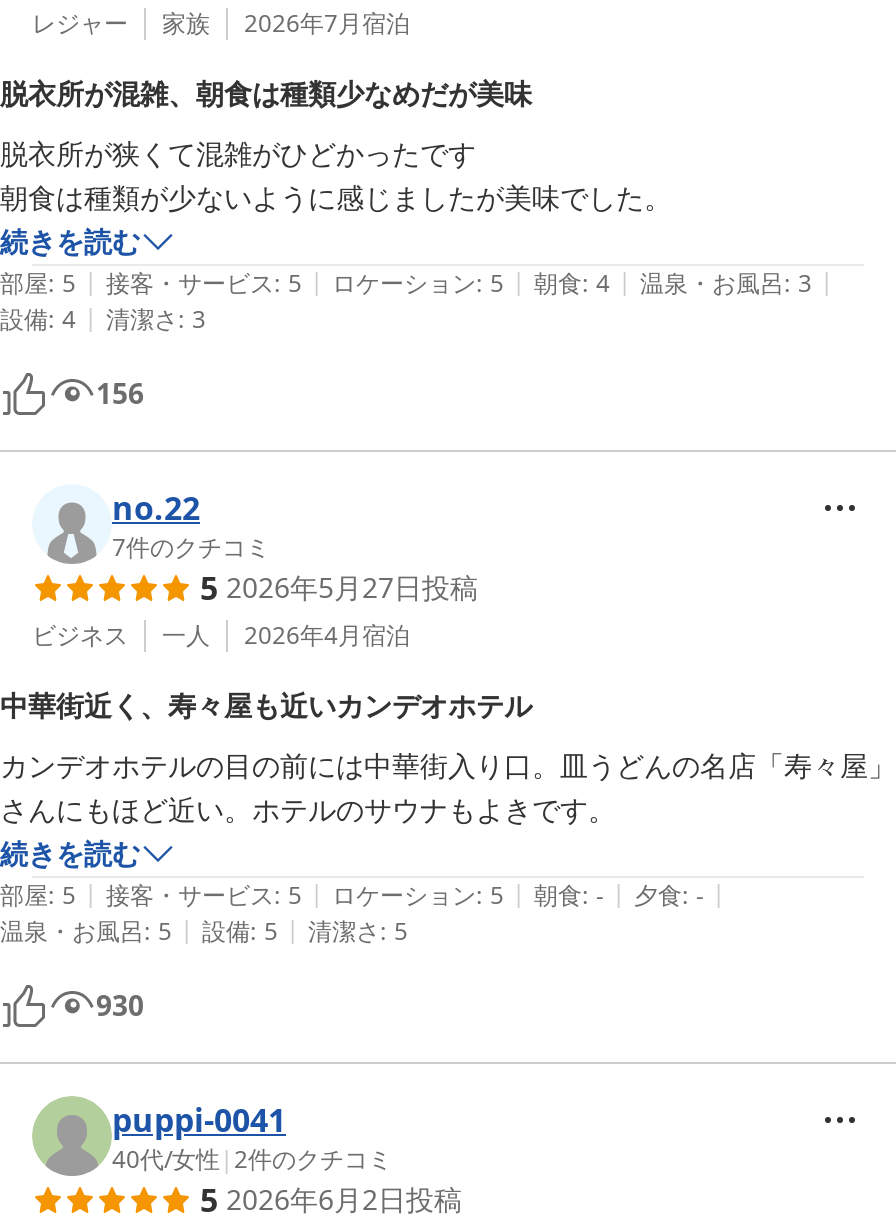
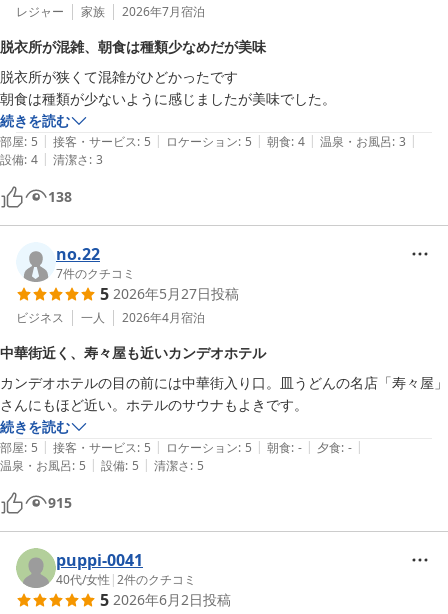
[96,374,144,412] 156 -> [48,187,72,206] 138
[96,986,144,1024] 930 -> [48,493,72,512] 915

